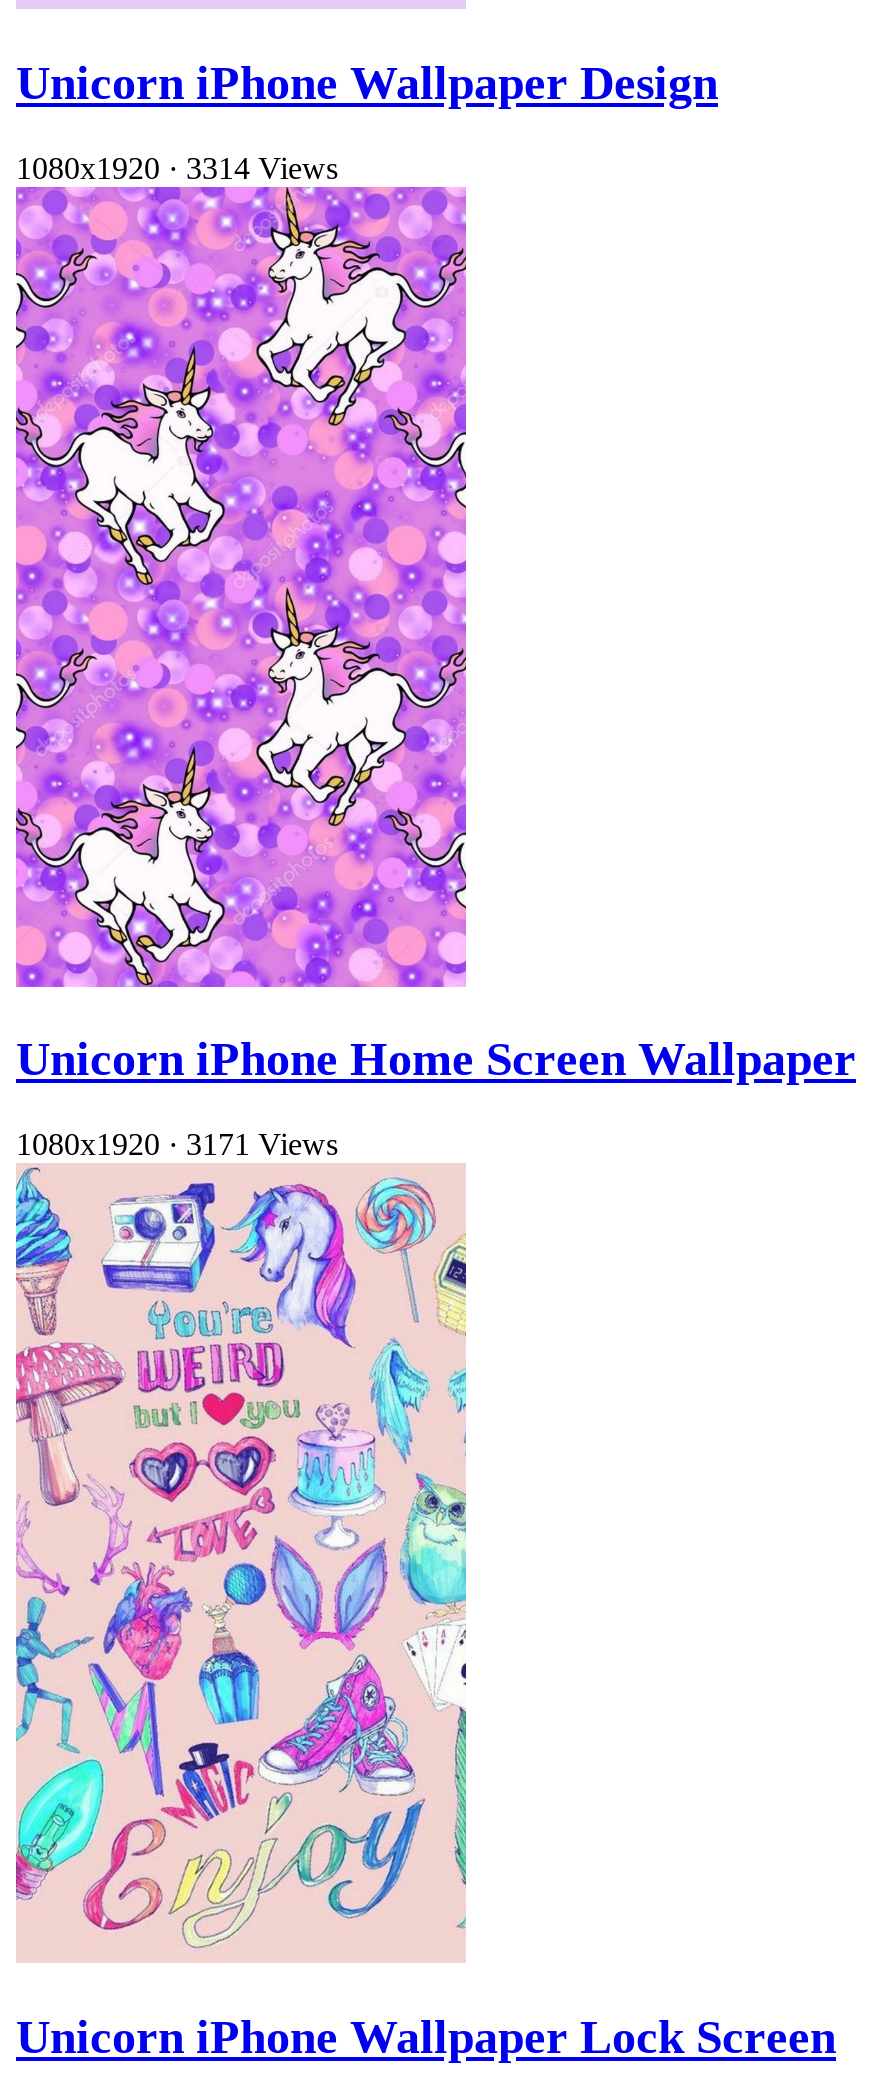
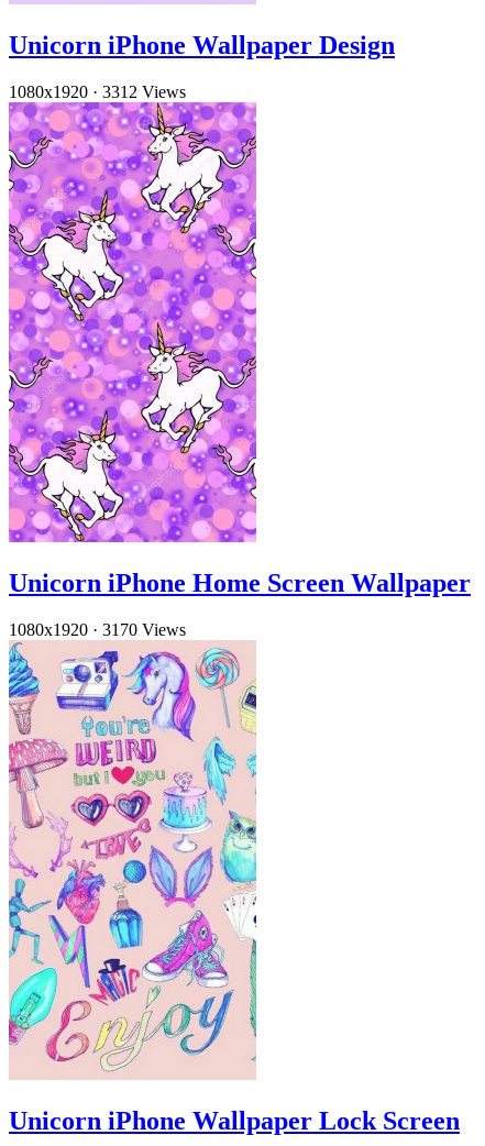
[16,150,338,184] 1080x1920 · 3314 Views -> [9,82,186,101] 1080x1920 · 3312 Views
[16,1127,338,1161] 1080x1920 · 3171 Views -> [9,620,186,639] 1080x1920 · 3170 Views

